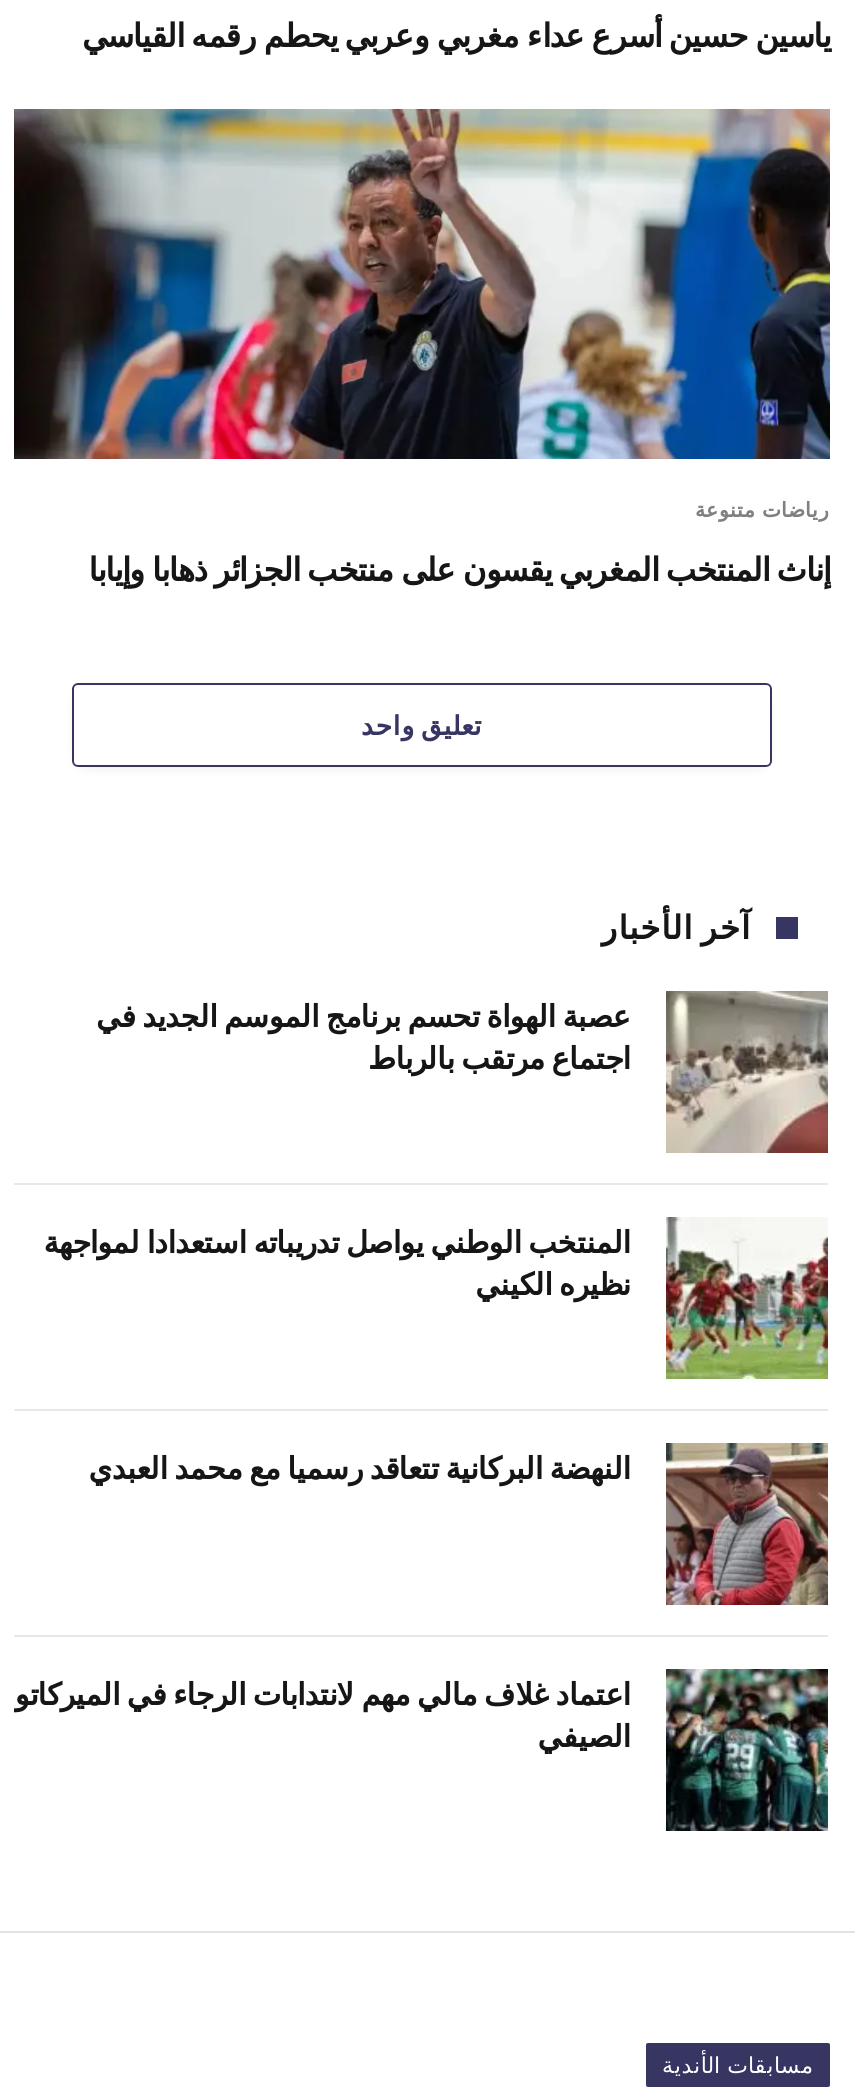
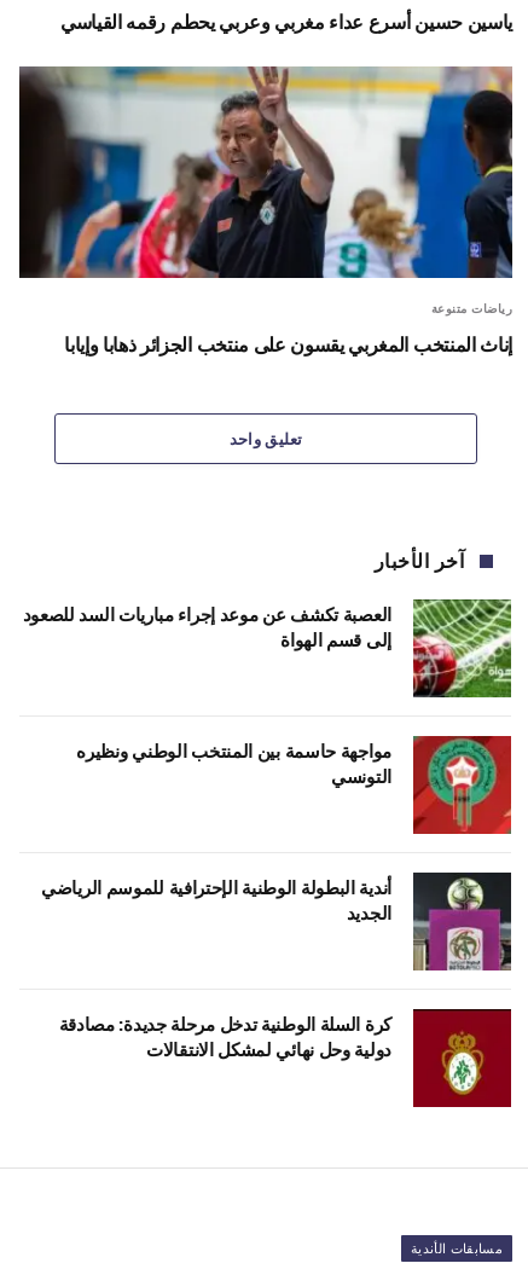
[96,991,830,1153] [image] | عصبة الهواة تحسم برنامج الموسم الجديد في | اجتماع مرتقب بالرباط -> [22,599,511,697] [image] | العصبة تكشف عن موعد إجراء مباريات السد للصعود | إلى قسم الهواة
[44,1217,830,1381] [image] | المنتخب الوطني يواصل تدريباته استعدادا لمواجهة | نظيره الكيني -> [77,735,512,835] [image] | مواجهة حاسمة بين المنتخب الوطني ونظيره | التونسي
[88,1441,830,1607] [image] | النهضة البركانية تتعاقد رسميا مع محمد العبدي -> [41,871,512,972] [image] | أندية البطولة الوطنية الإحترافية للموسم الرياضي | الجديد
[15,1667,830,1833] [image] | اعتماد غلاف مالي مهم لانتدابات الرجاء في الميركاتو | الصيفي -> [59,1008,512,1108] [image] | كرة السلة الوطنية تدخل مرحلة جديدة: مصادقة | دولية وحل نهائي لمشكل الانتقالات

